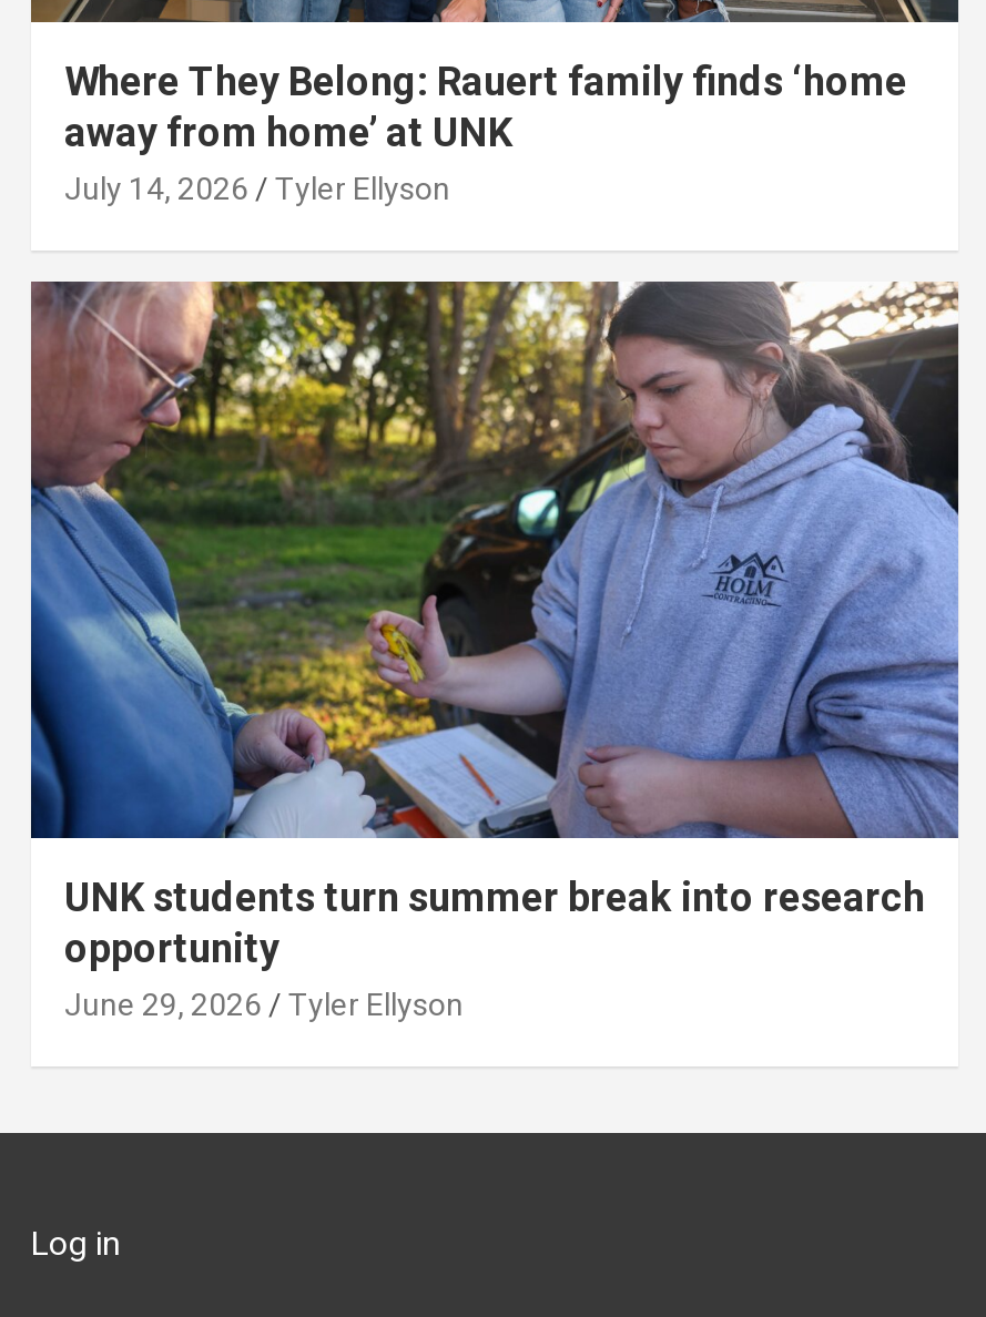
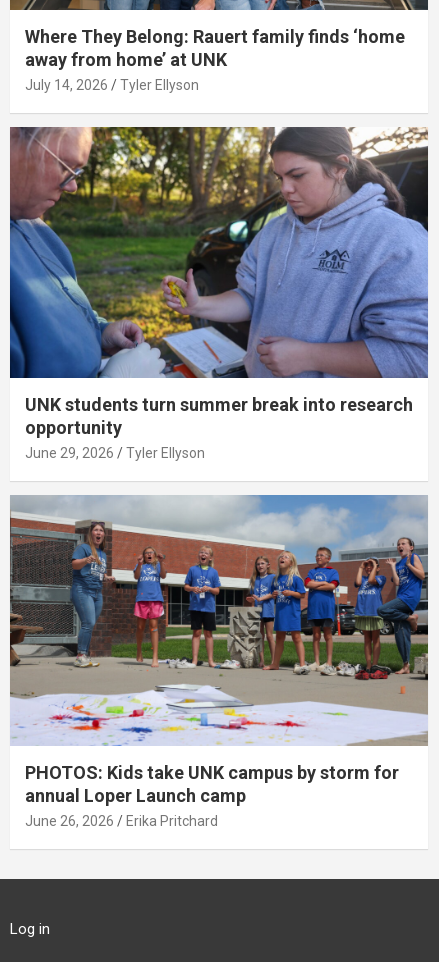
none -> [9,494,429,829] [image] | PHOTOS: Kids take UNK campus by storm for | annual Loper Launch camp | June 26, 2026 | Erika Pritchard

